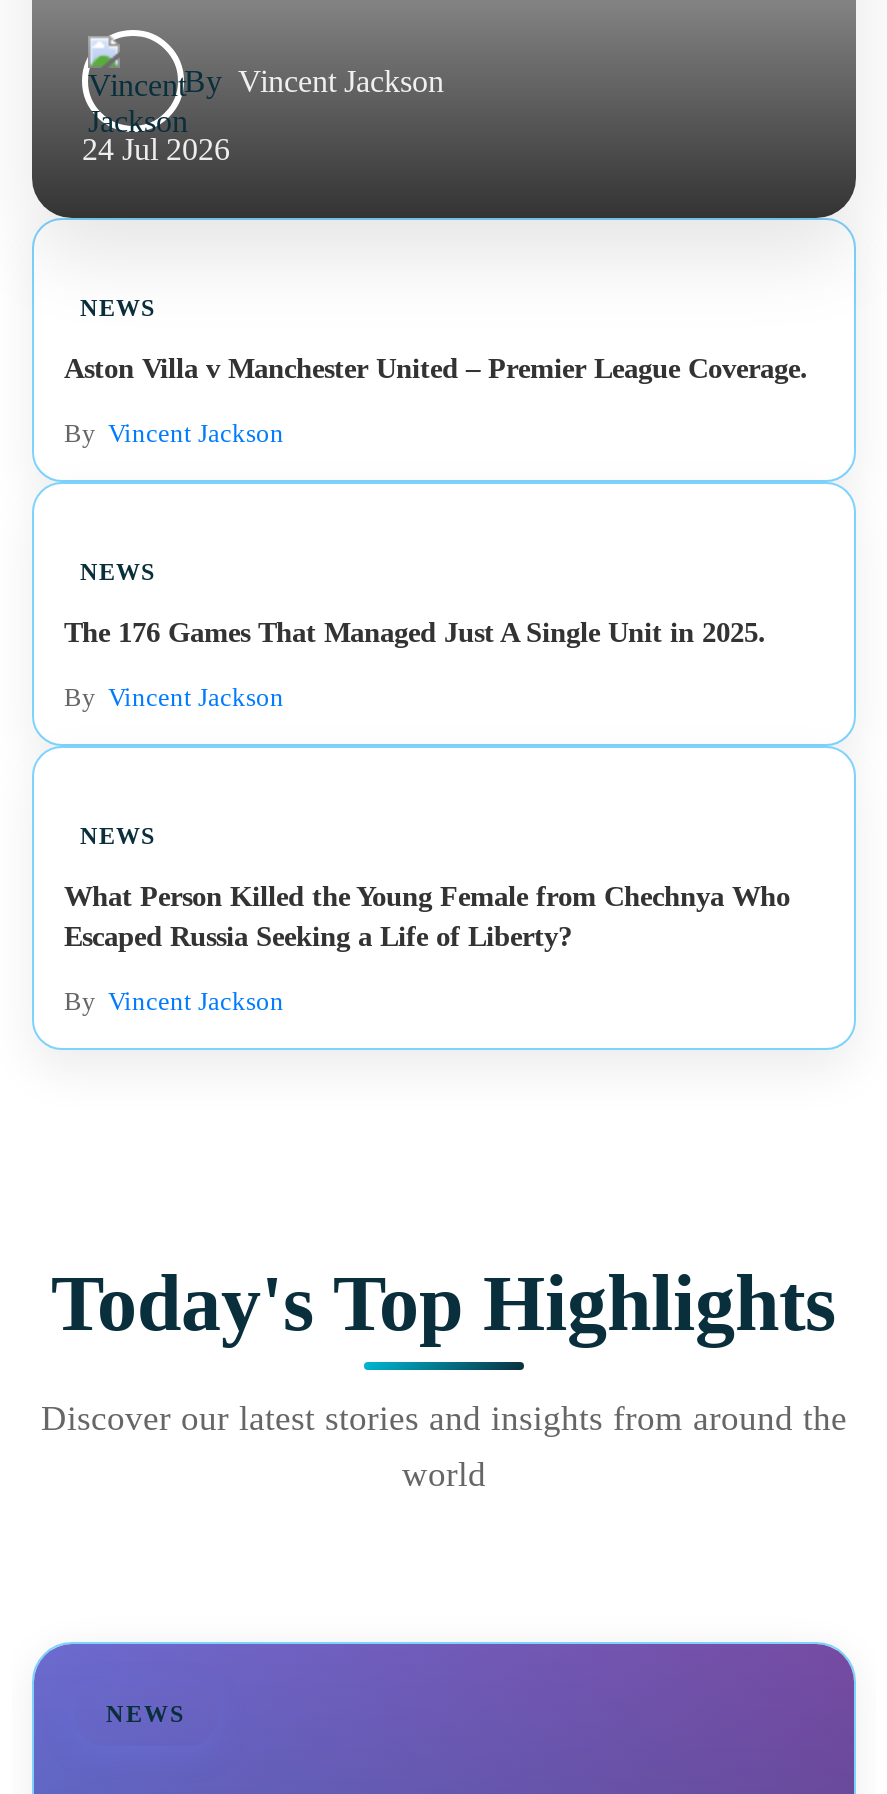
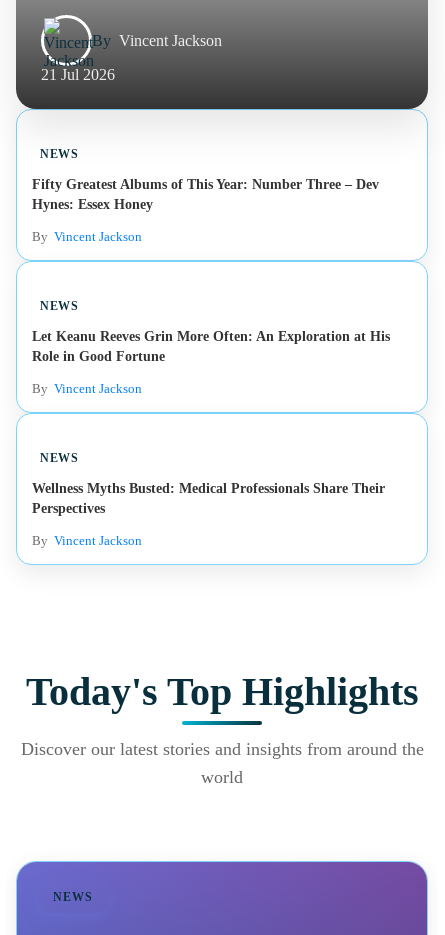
[82,132,230,166] 24 Jul 2026 -> [41,66,115,83] 21 Jul 2026
[64,352,808,384] Aston Villa v Manchester United – Premier League Coverage. -> [32,176,379,212] Fifty Greatest Albums of This Year: Number Three – Dev | Hynes: Essex Honey
[64,616,766,648] The 176 Games That Managed Just A Single Unit in 2025. -> [32,328,390,364] Let Keanu Reeves Grin More Often: An Exploration at His | Role in Good Fortune
[64,880,790,952] What Person Killed the Young Female from Chechnya Who | Escaped Russia Seeking a Life of Liberty? -> [32,480,385,516] Wellness Myths Busted: Medical Professionals Share Their | Perspectives

